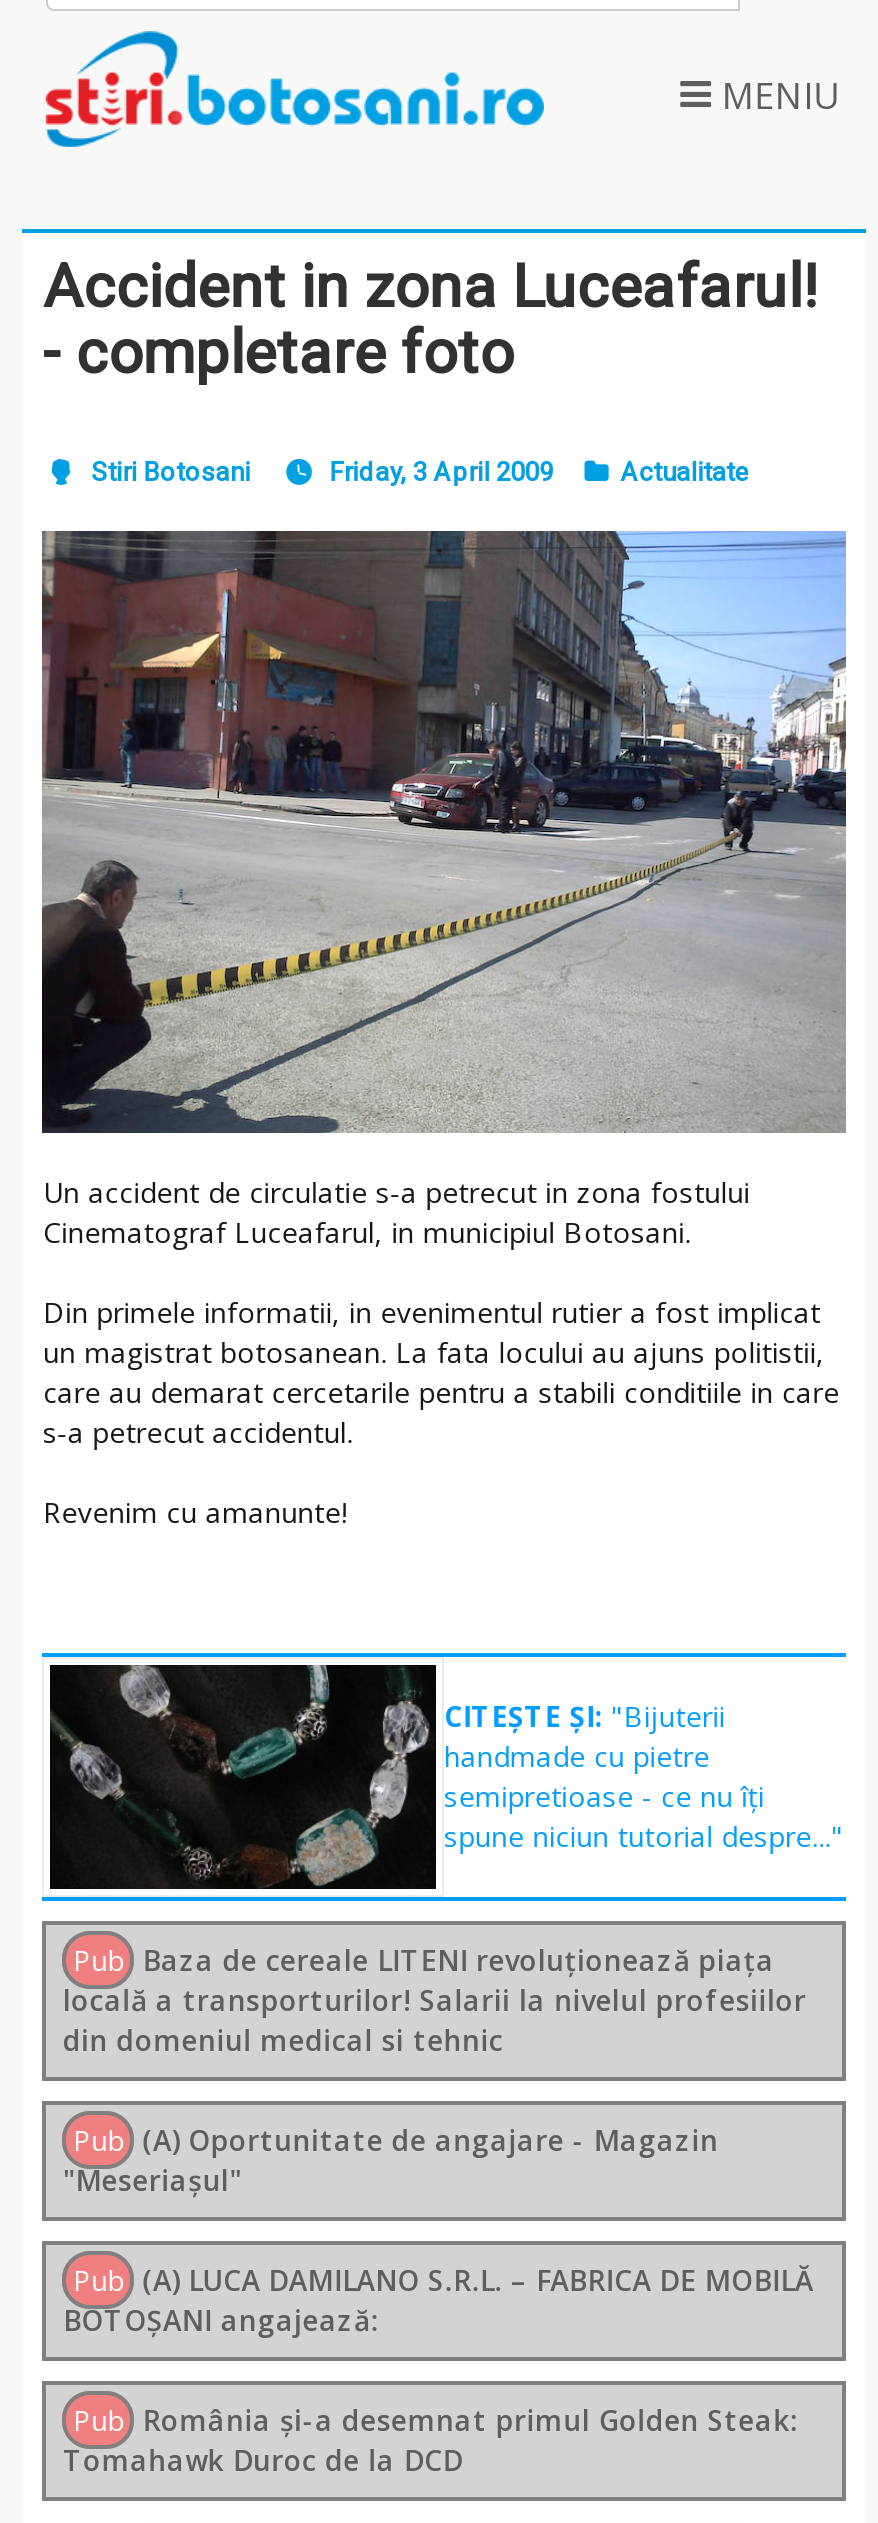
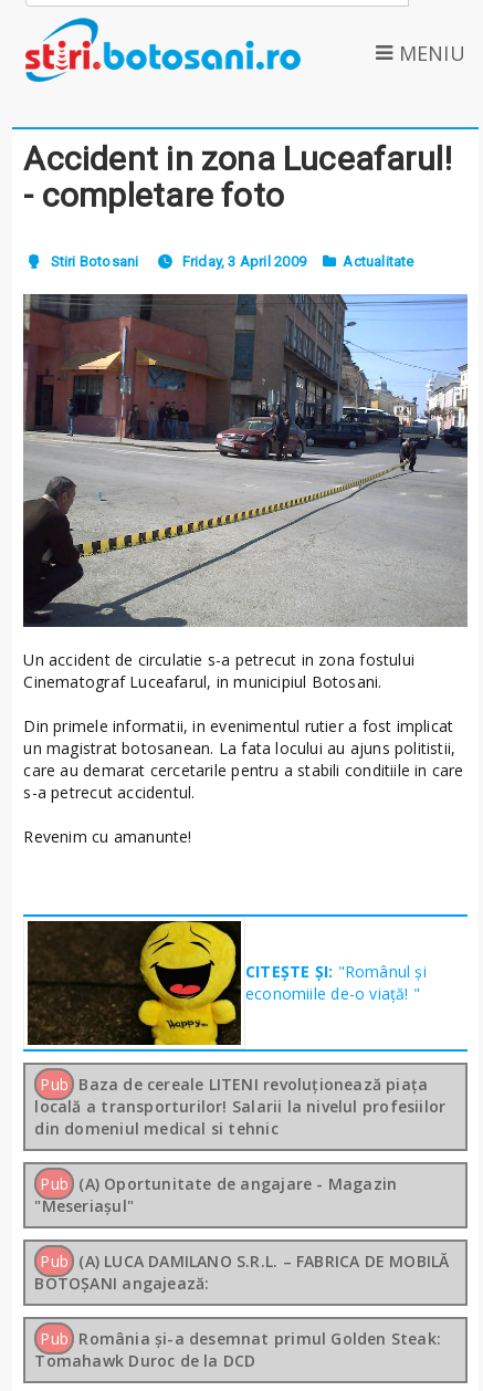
[50,1663,843,1891] [image] | CITEȘTE ȘI: "Bijuterii | handmade cu pietre | semipretioase - ce nu îți | spune niciun tutorial despre..." -> [28,920,426,1046] [image] | CITEȘTE ȘI: "Românul și | economiile de-o viață! "

